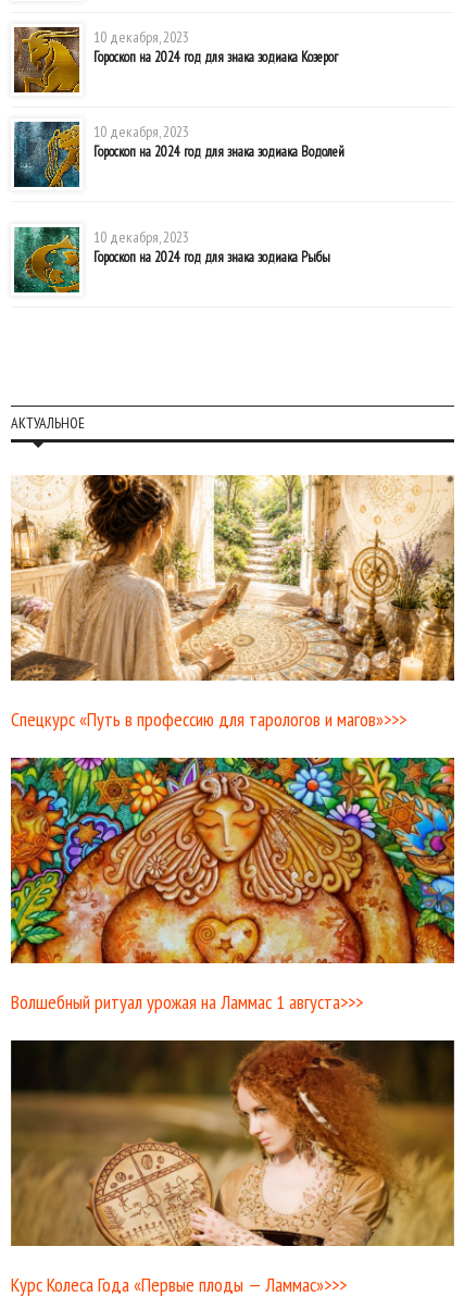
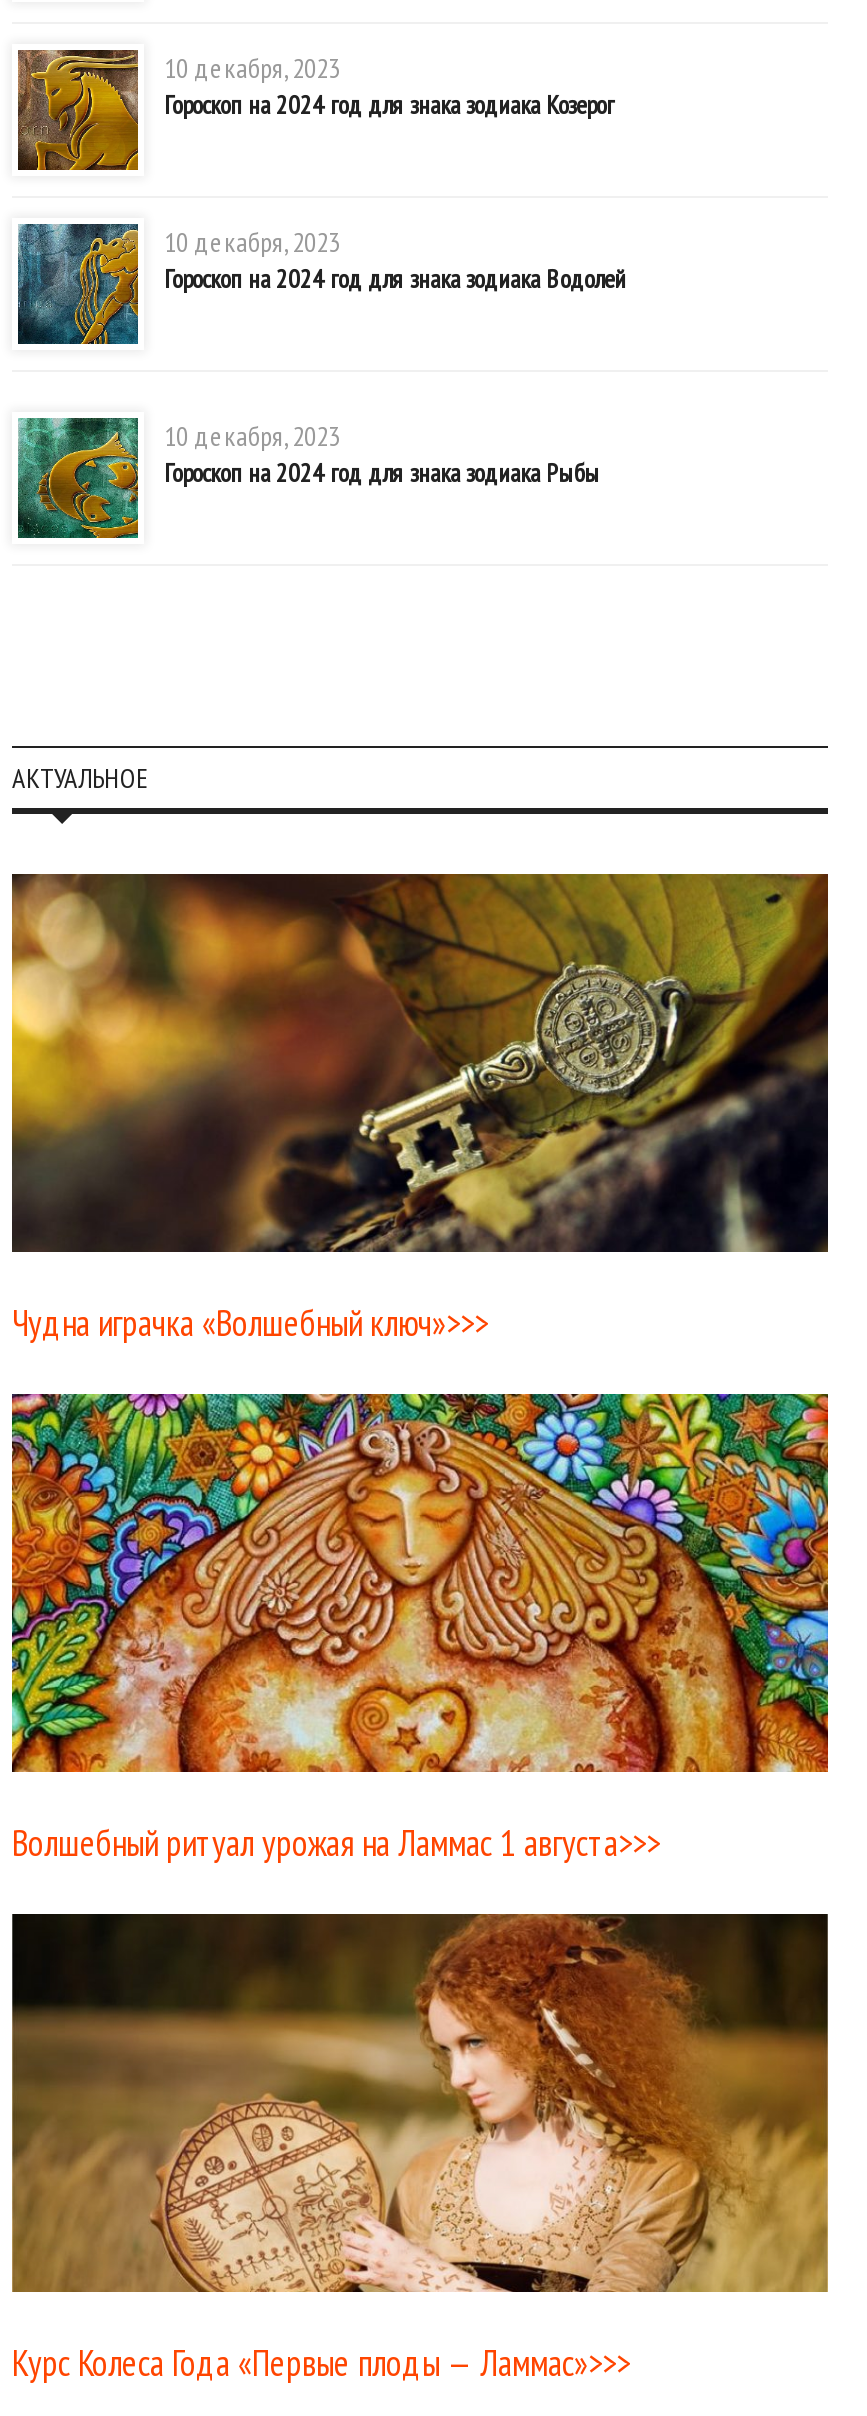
[10,474,455,732] [image] | Спецкурс «Путь в профессию для тарологов и магов»>>> -> [10,872,830,1346] [image] | Чудна играчка «Волшебный ключ»>>>

